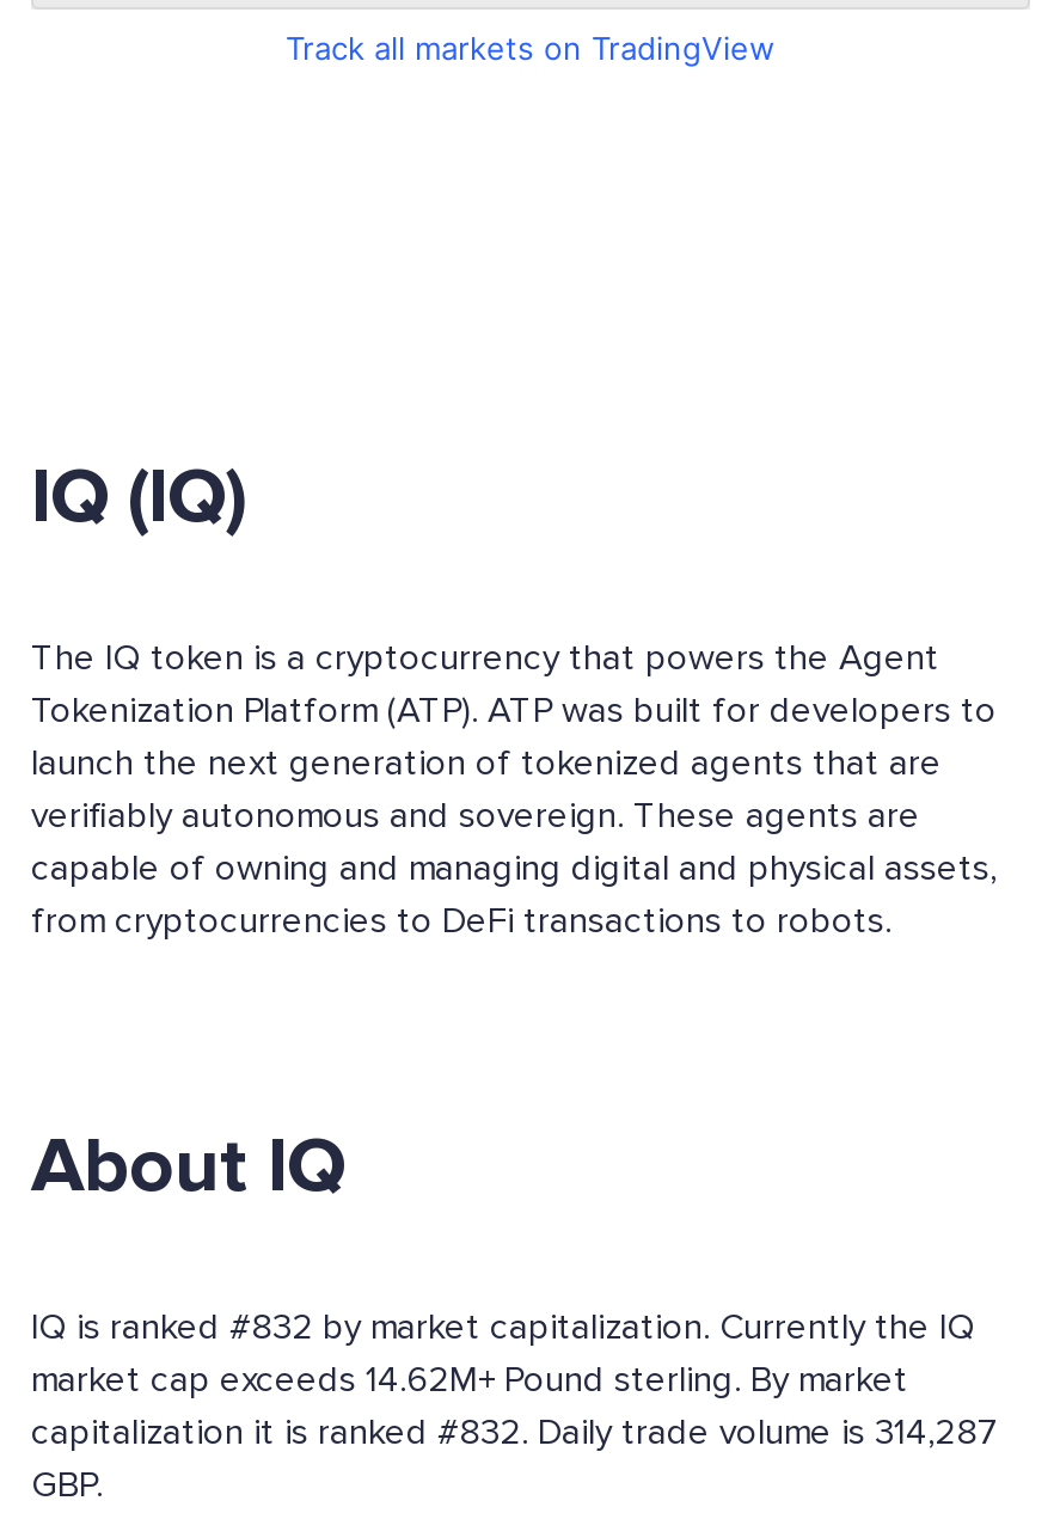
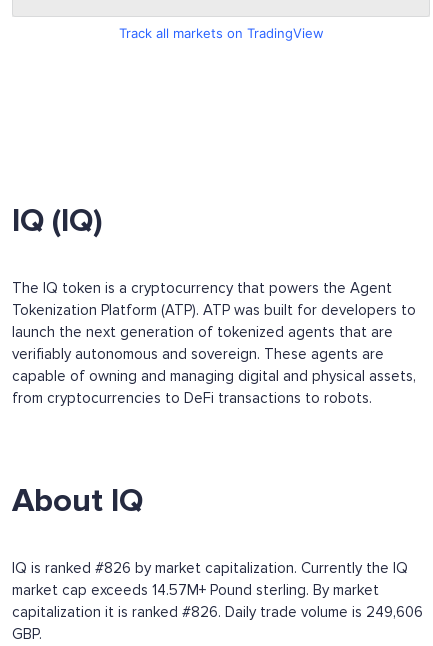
[31,1306,975,1349] IQ is ranked #832 by market capitalization. Currently the IQ -> [12,559,408,577] IQ is ranked #826 by market capitalization. Currently the IQ
[31,1358,908,1401] market cap exceeds 14.62M+ Pound sterling. By market -> [12,581,379,599] market cap exceeds 14.57M+ Pound sterling. By market
[31,1411,999,1454] capitalization it is ranked #832. Daily trade volume is 314,287 -> [12,603,423,621] capitalization it is ranked #826. Daily trade volume is 249,606

